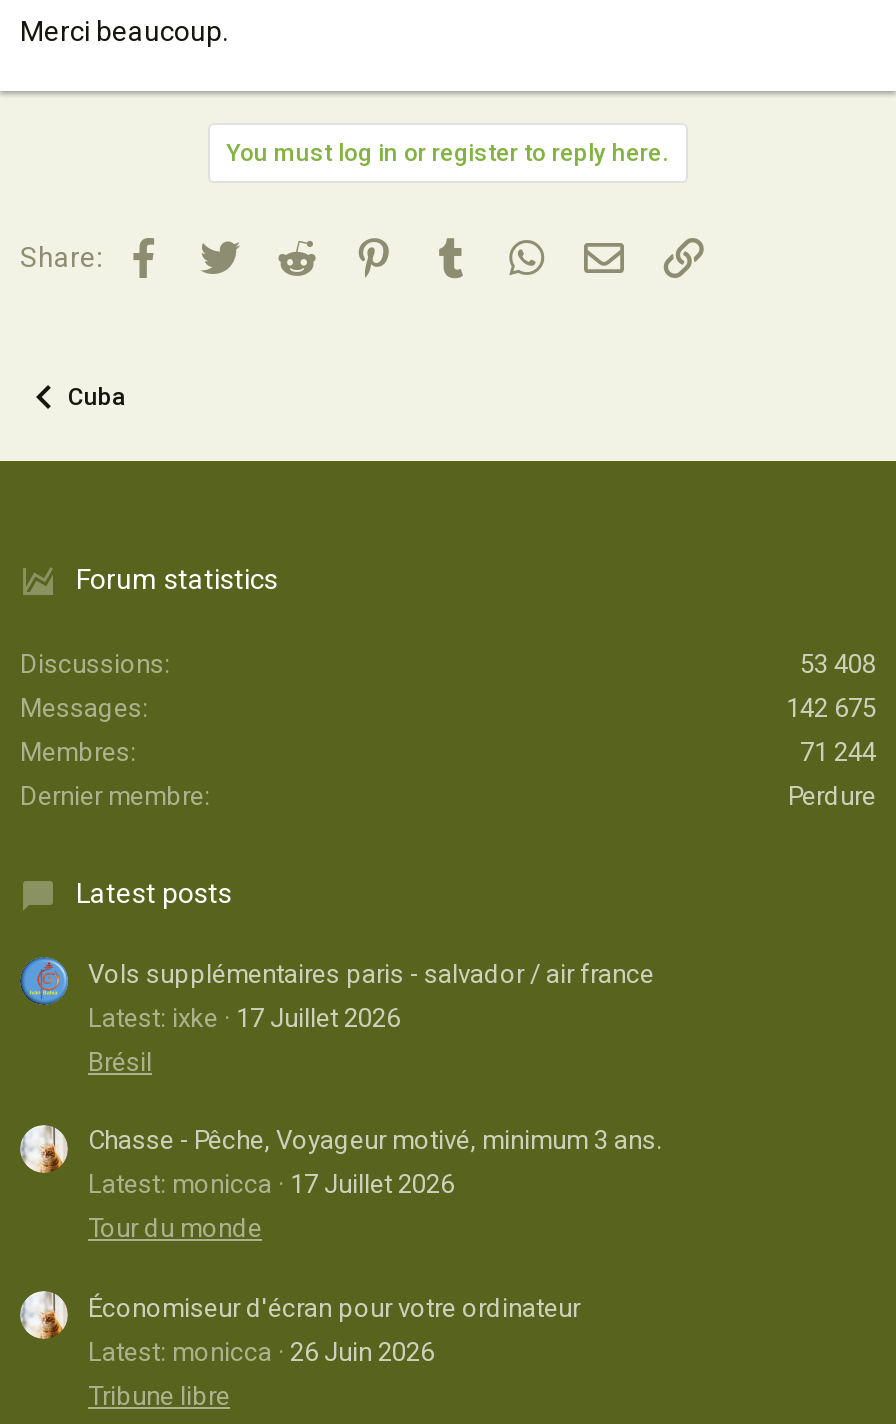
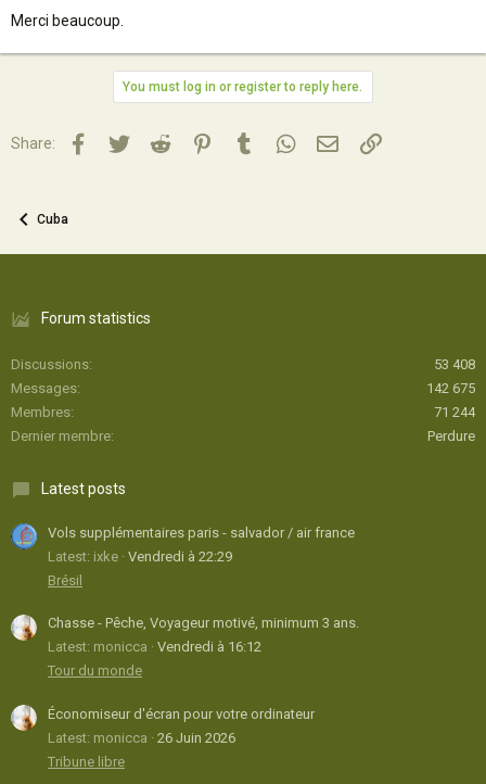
[88,1002,400,1032] Latest: ixke 17 Juillet 2026 -> [48,548,232,564] Latest: ixke Vendredi à 22:29
[88,1170,454,1200] Latest: monicca 17 Juillet 2026 -> [48,639,261,655] Latest: monicca Vendredi à 16:12

